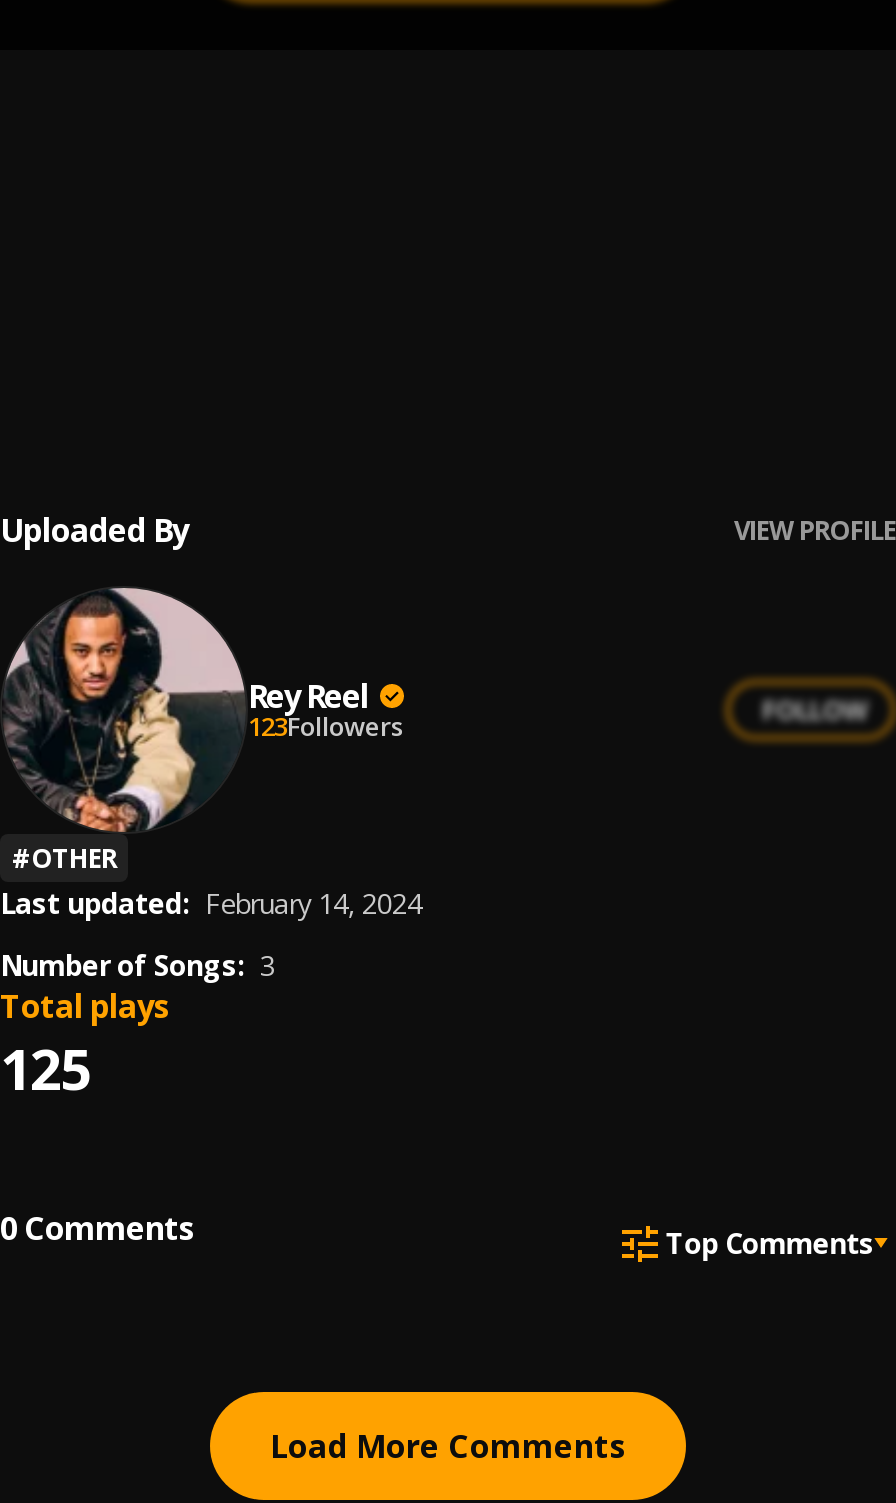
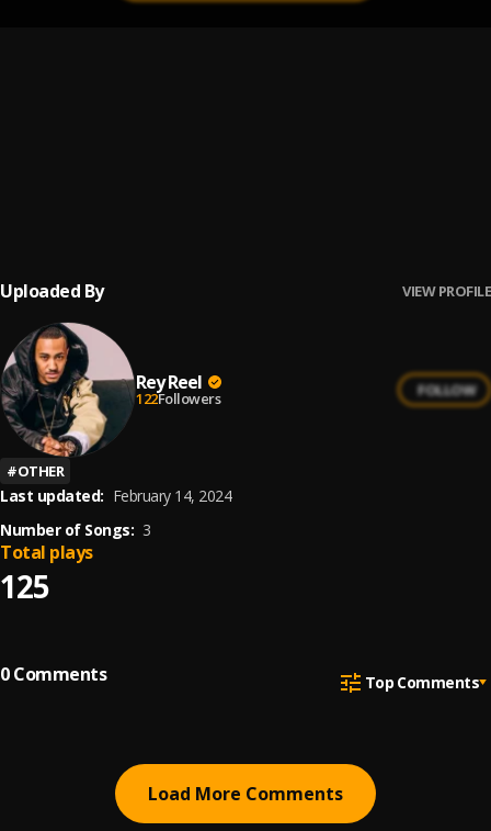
[248,707,402,743] 123Followers -> [136,388,220,408] 122Followers

